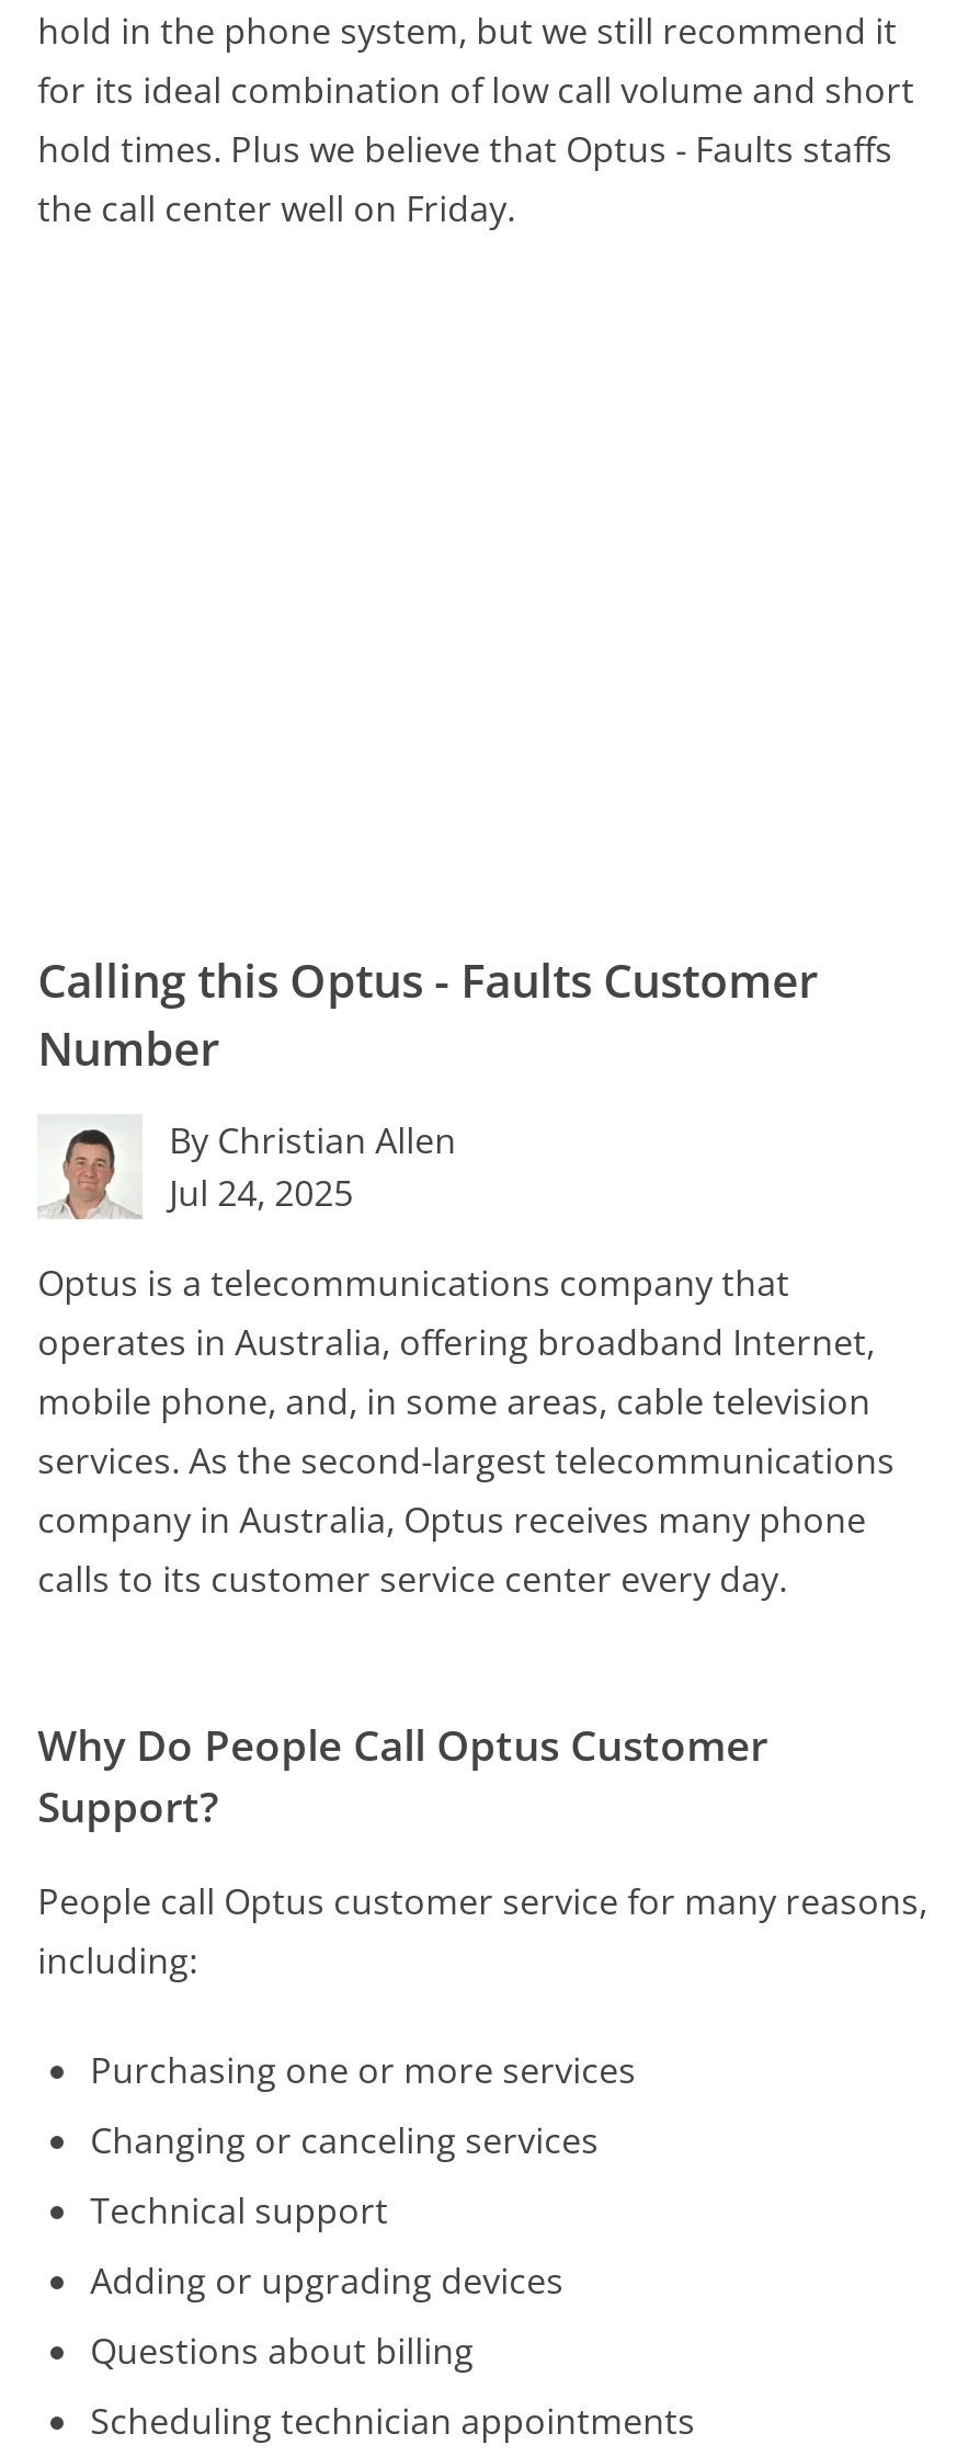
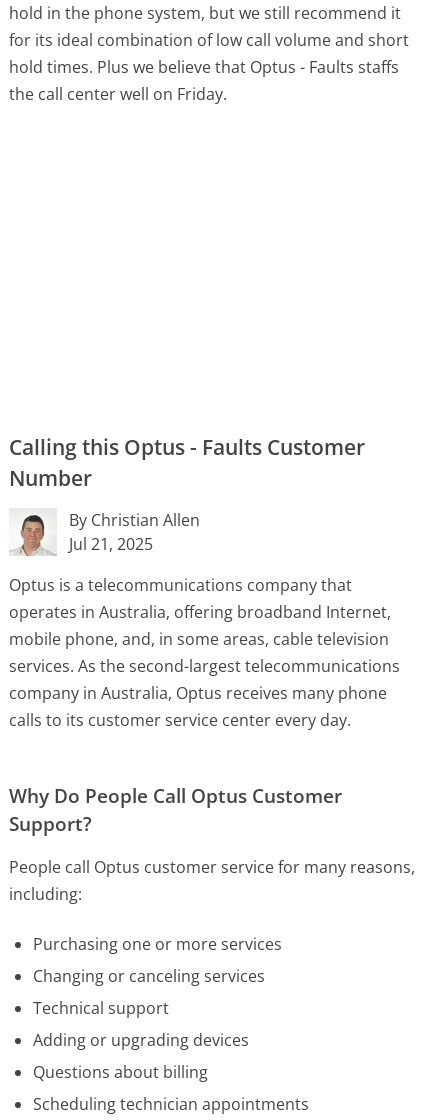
[169,1168,353,1216] Jul 24, 2025 -> [69,532,153,554] Jul 21, 2025

